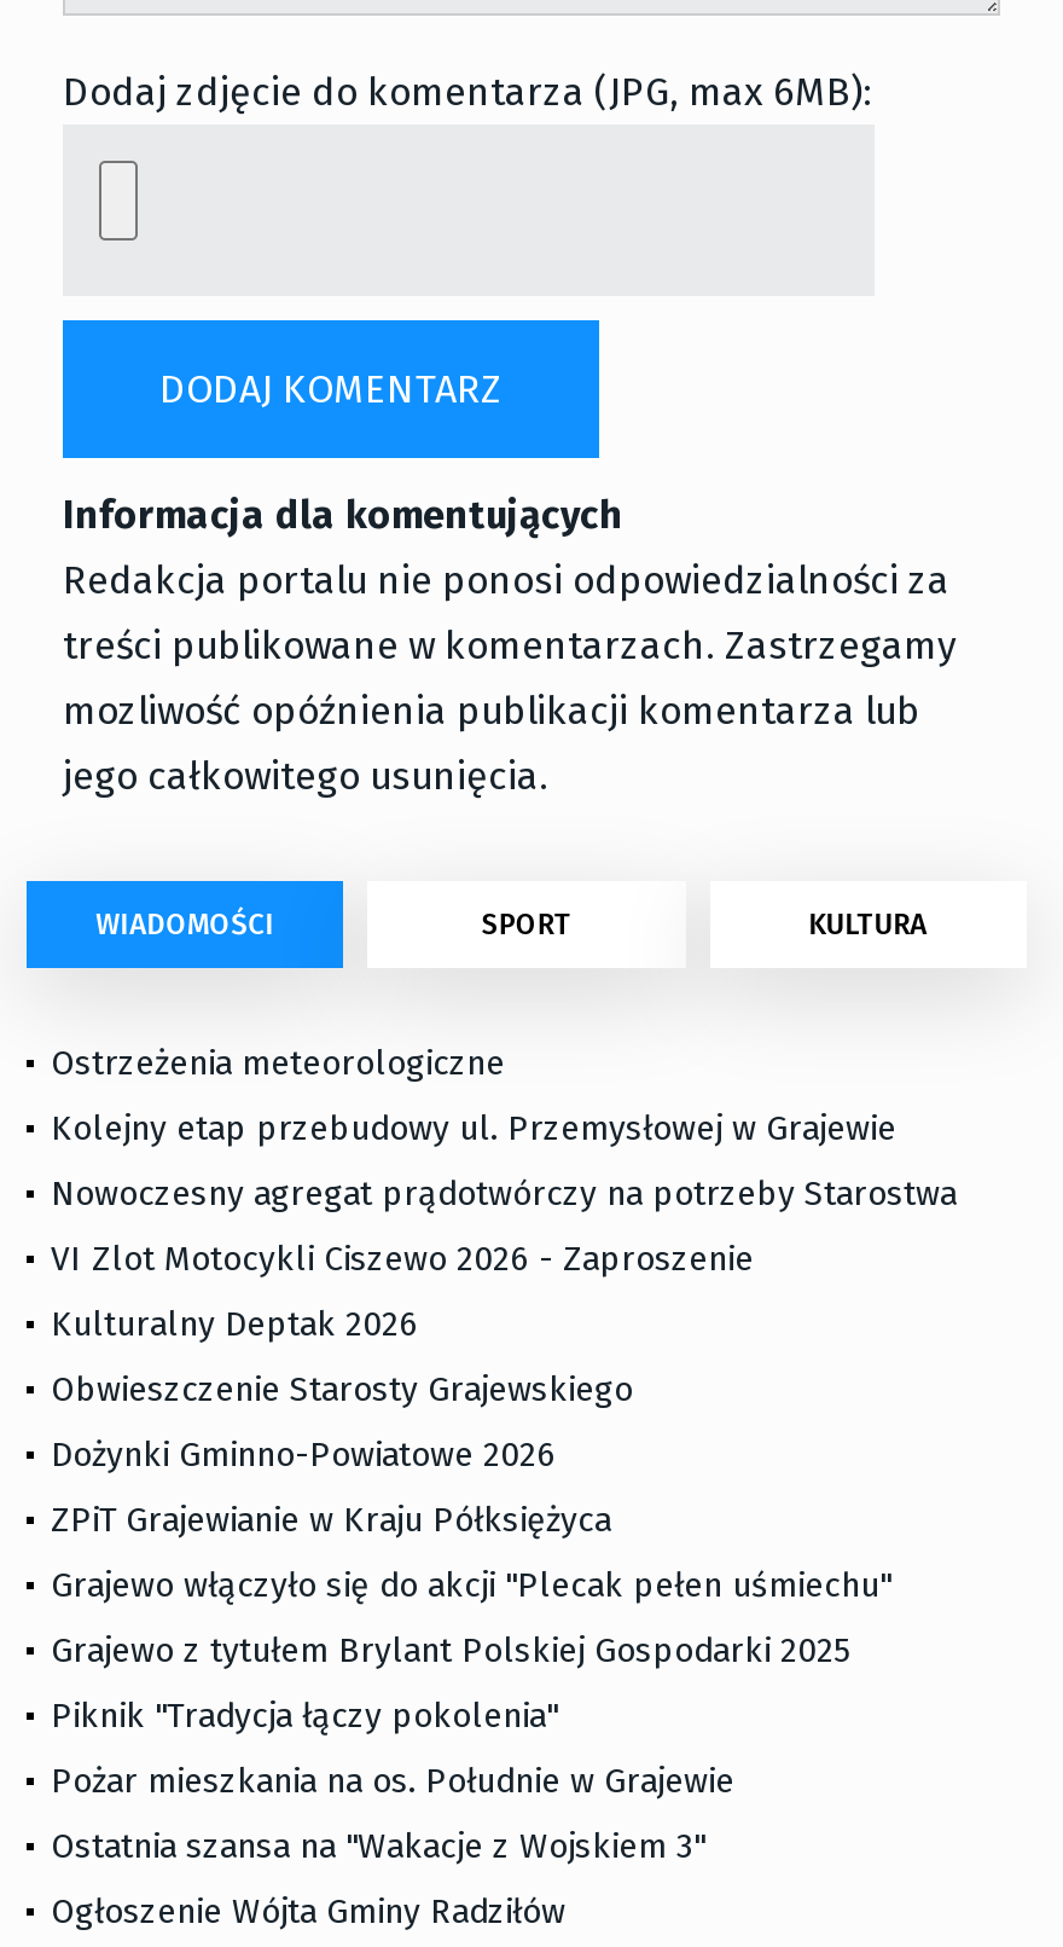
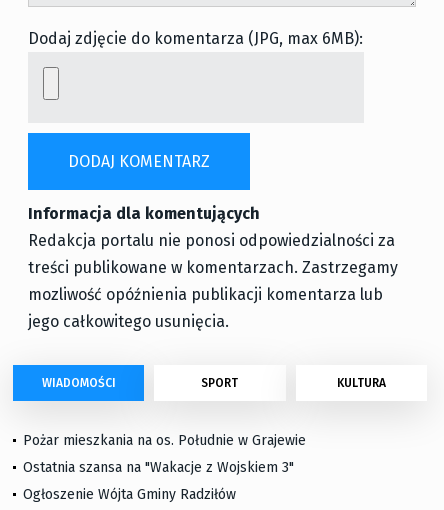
[51,1044,957,1737] Ostrzeżenia meteorologiczne | Kolejny etap przebudowy ul. Przemysłowej w Grajewie | Nowoczesny agregat prądotwórczy na potrzeby Starostwa | VI Zlot Motocykli Ciszewo 2026 - Zaproszenie | Kulturalny Deptak 2026 | Obwieszczenie Starosty Grajewskiego | Dożynki Gminno-Powiatowe 2026 | ZPiT Grajewianie w Kraju Półksiężyca | Grajewo włączyło się do akcji "Plecak pełen uśmiechu" | Grajewo z tytułem Brylant Polskiej Gospodarki 2025 | Piknik "Tradycja łączy pokolenia" -> none

